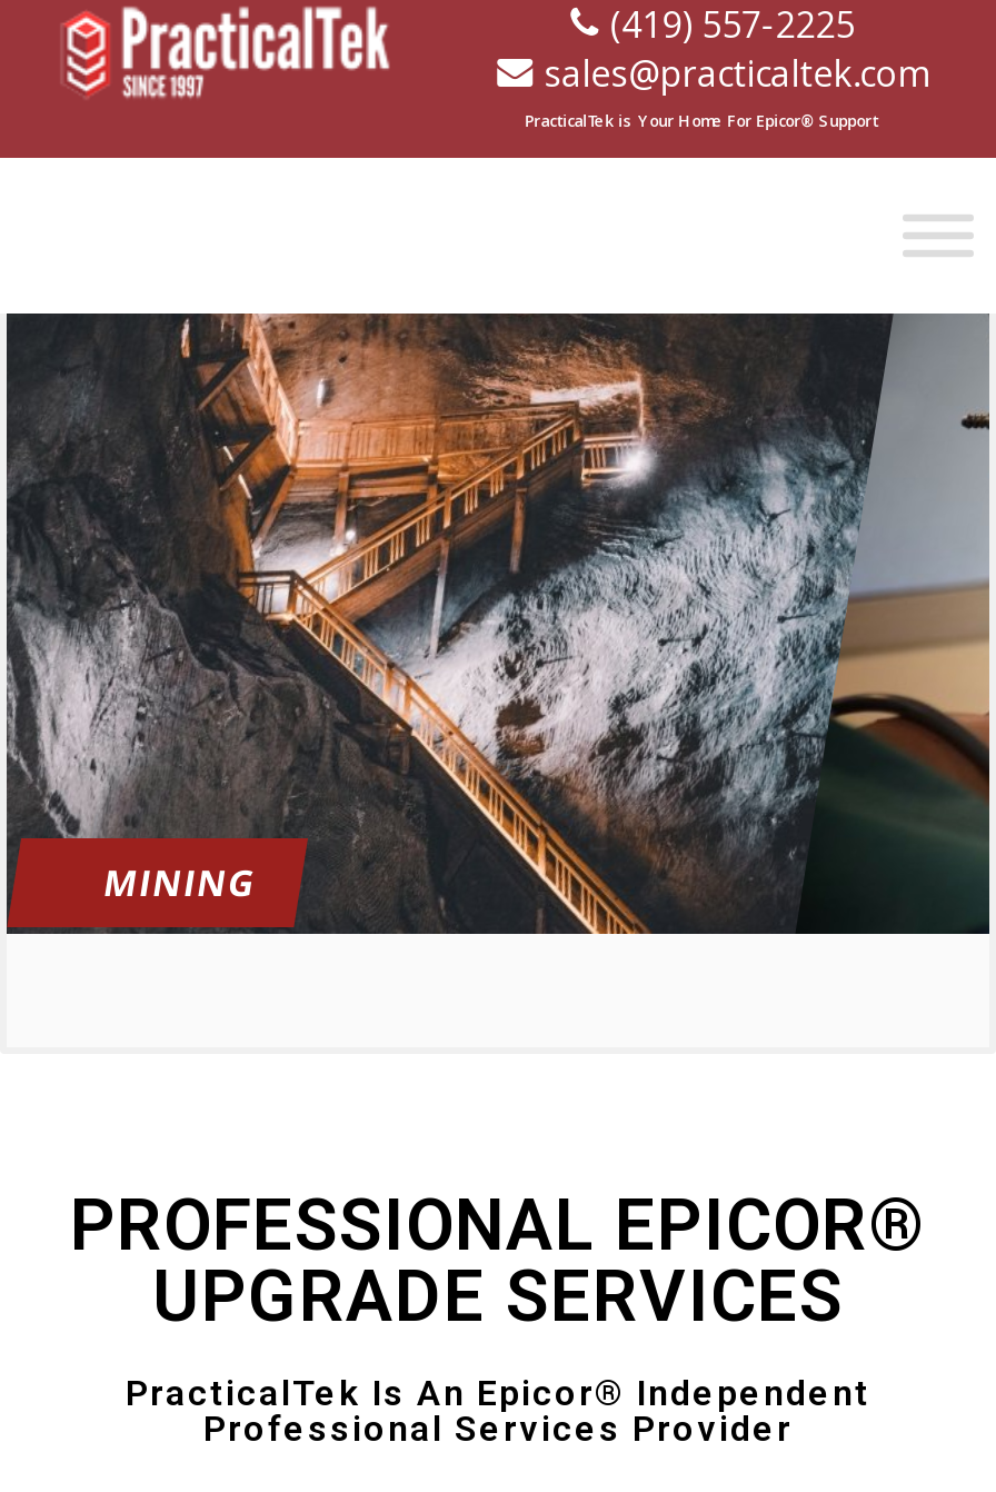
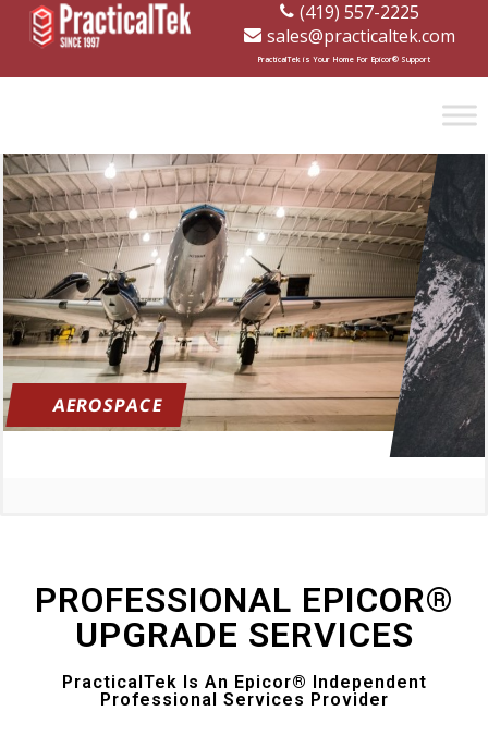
[7,311,989,936] [image] | MINING -> [3,152,485,457] [image] | AEROSPACE

